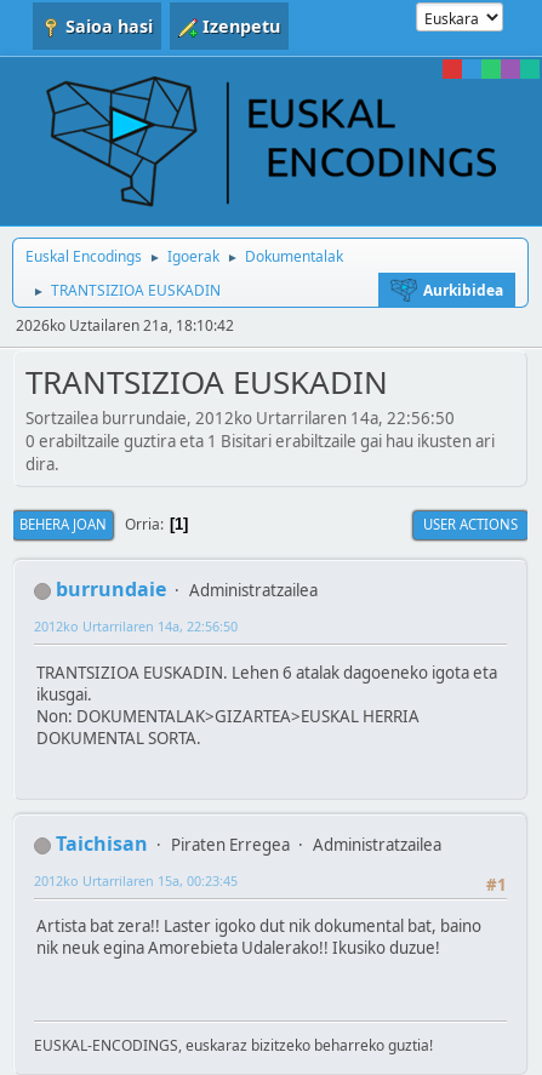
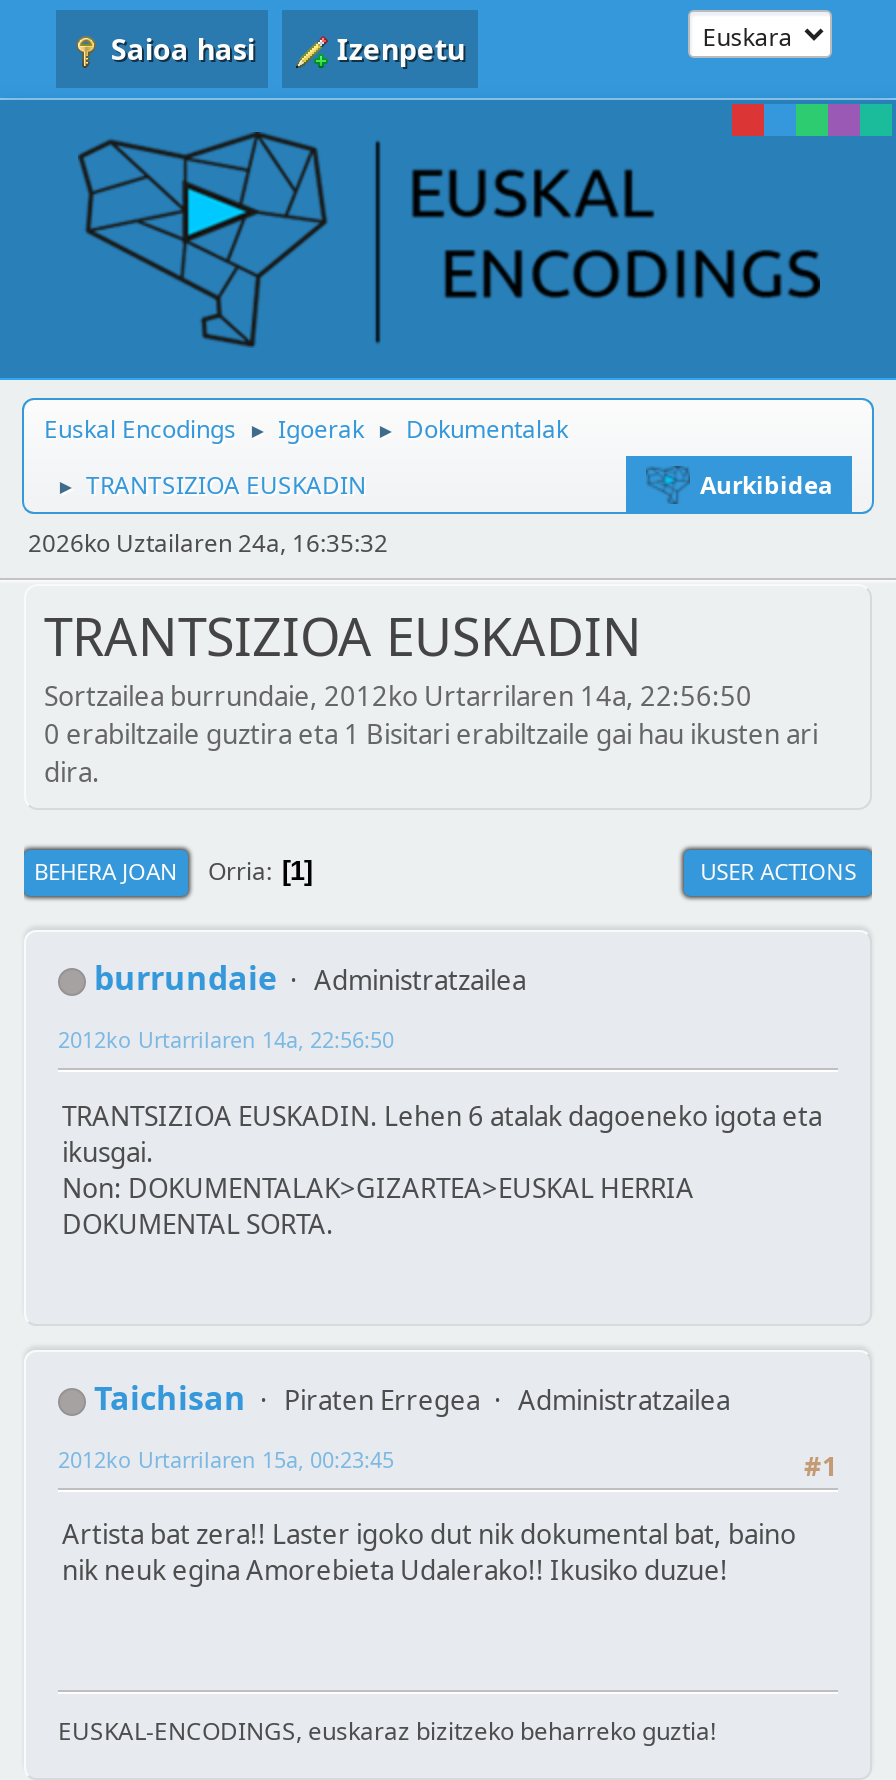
[16,315,234,336] 2026ko Uztailaren 21a, 18:10:42 -> [28,526,388,560] 2026ko Uztailaren 24a, 16:35:32

